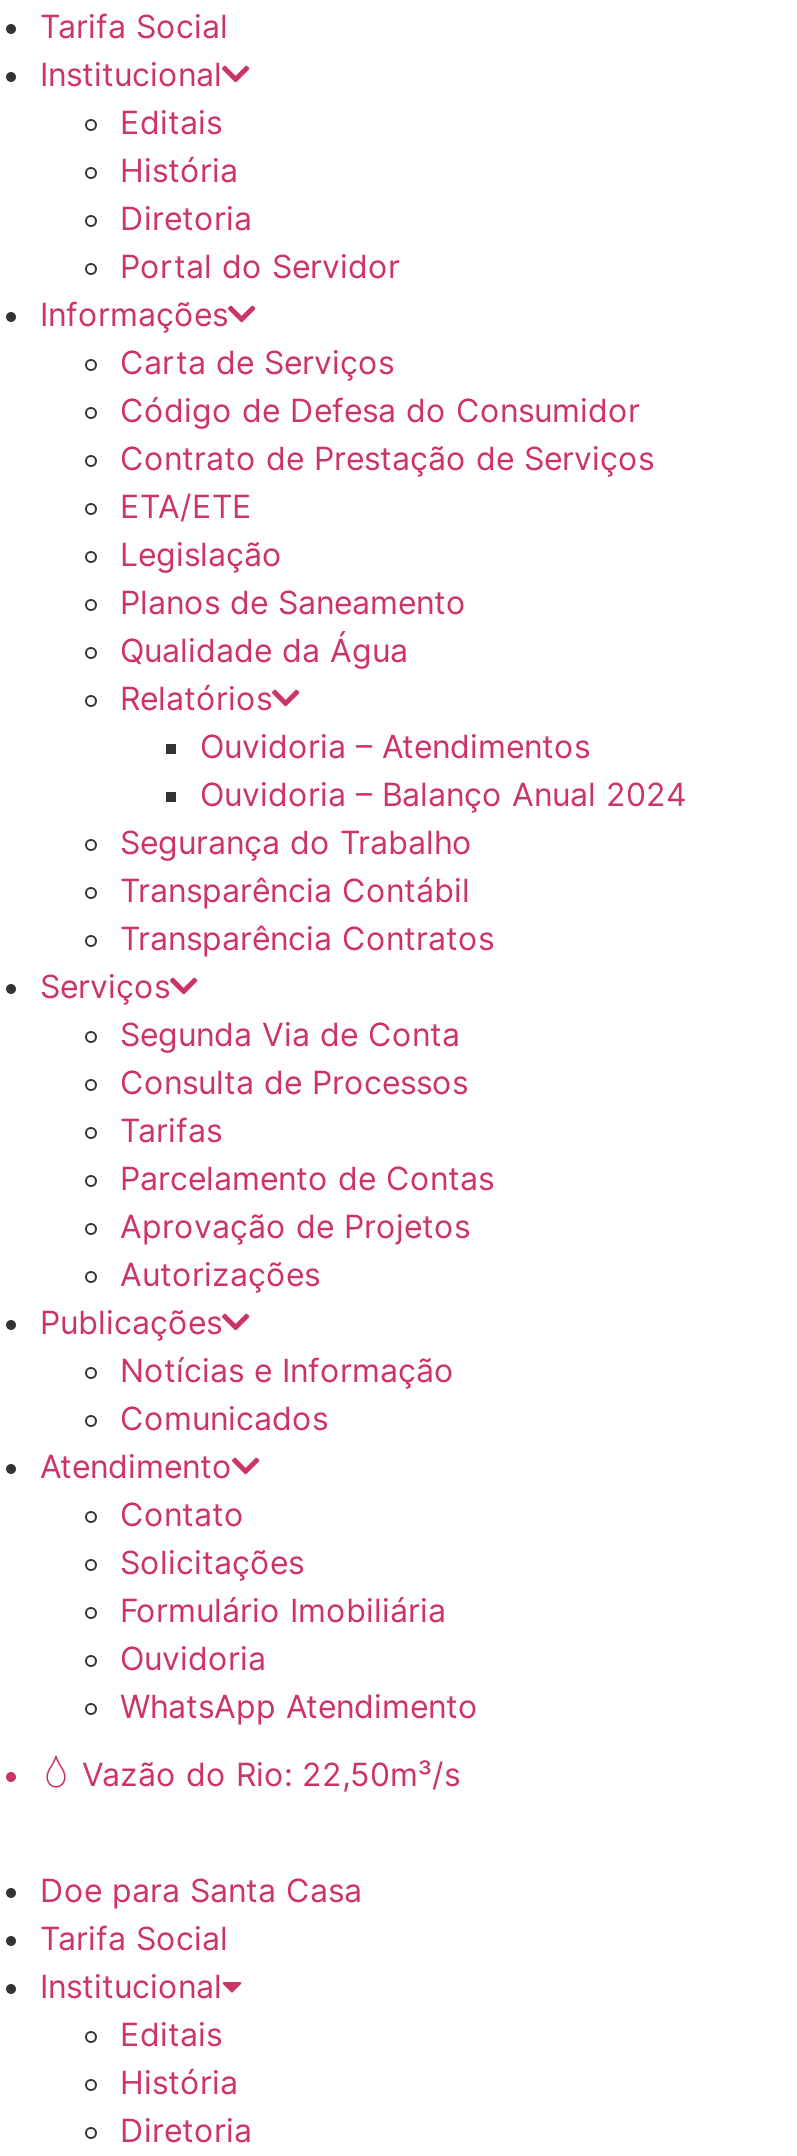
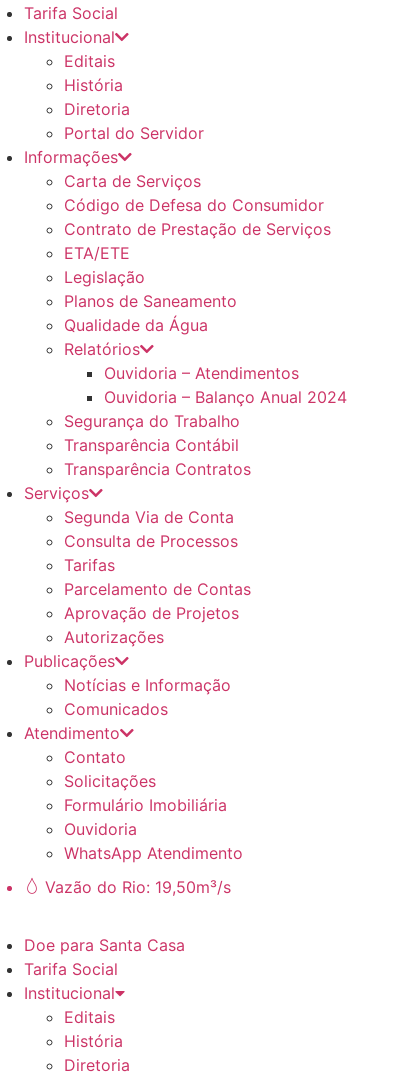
[82,1754,460,1794] Vazão do Rio: 22,50m³/s -> [45,877,231,897] Vazão do Rio: 19,50m³/s

